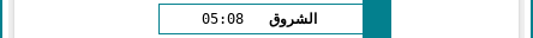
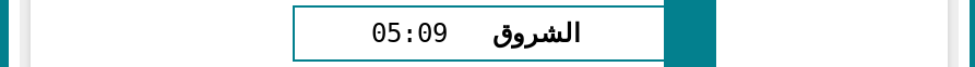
[202,10,316,27] الشروق 05:08 -> [371,18,580,48] الشروق 05:09

